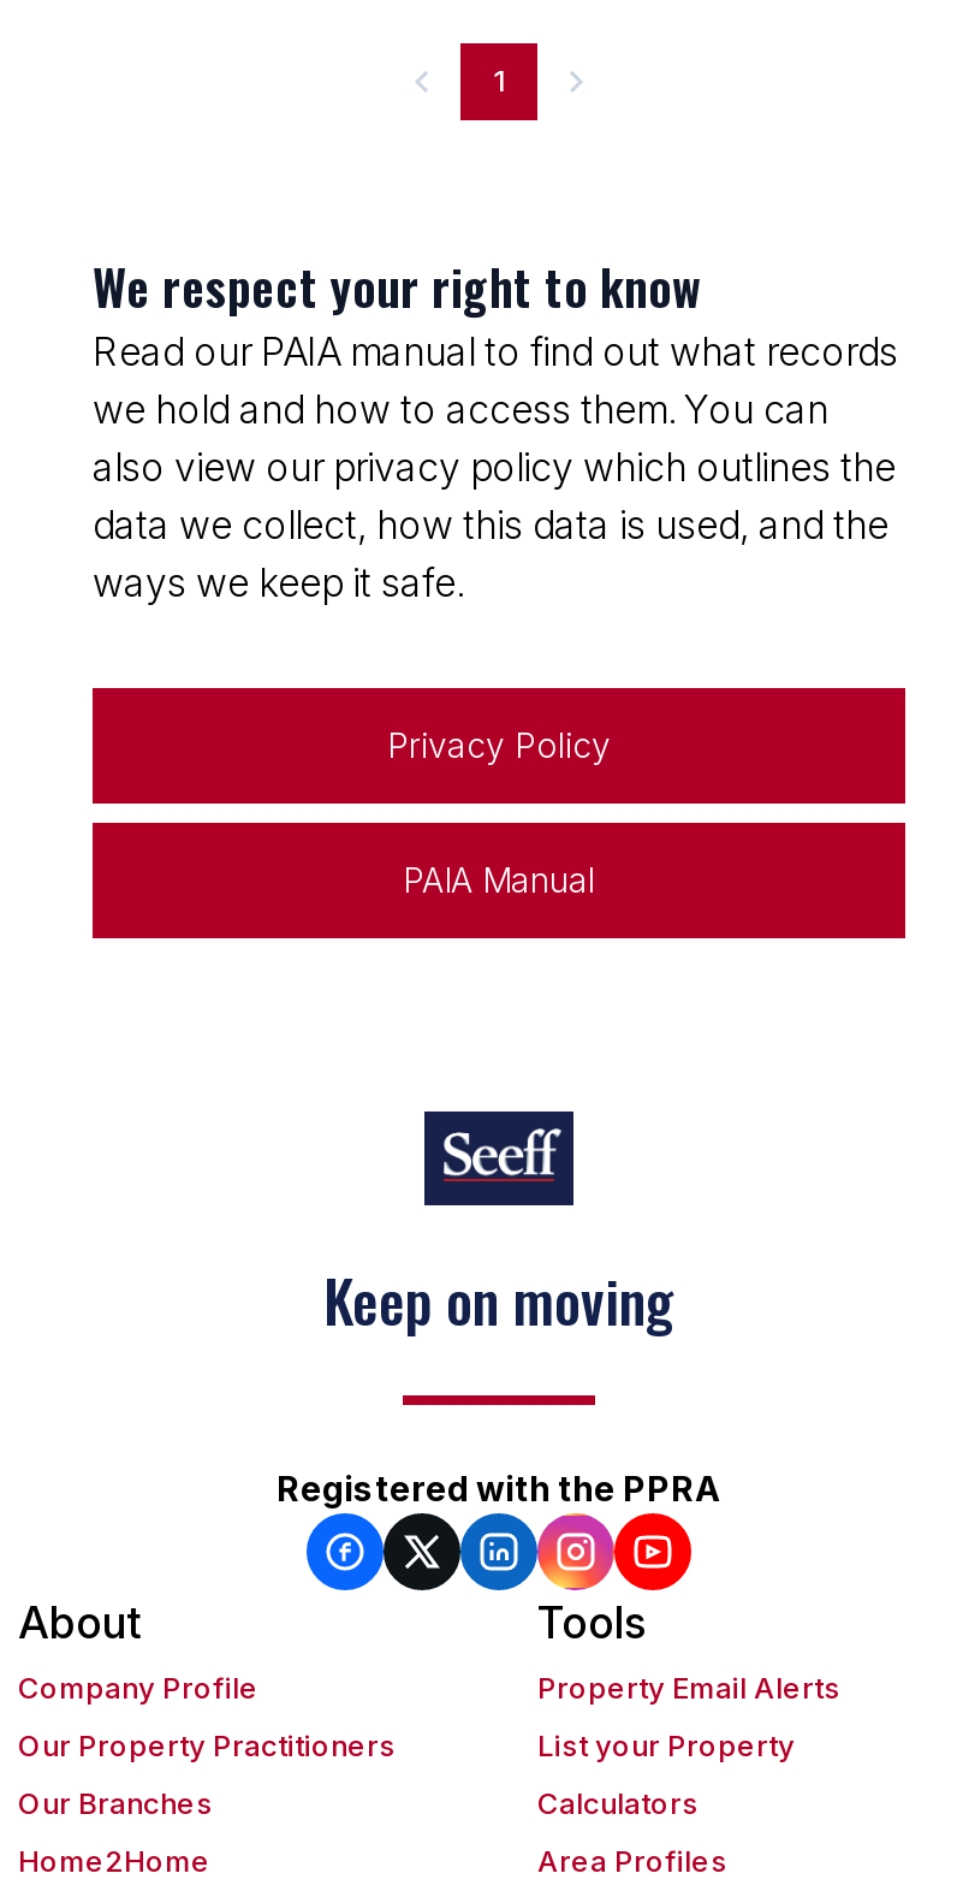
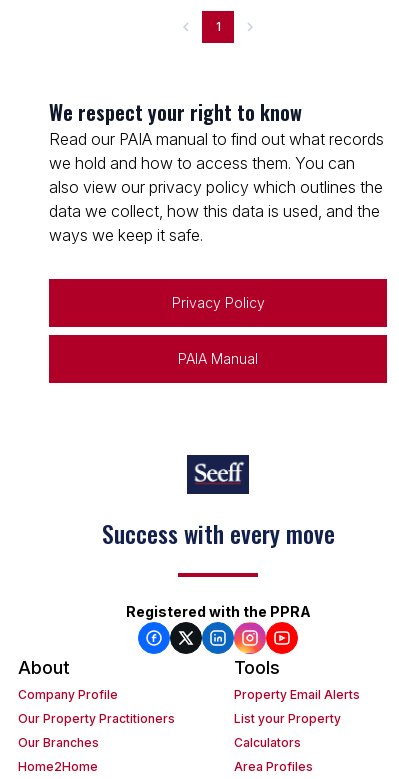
[323,1257,674,1343] Keep on moving -> [101,515,334,551] Success with every move

